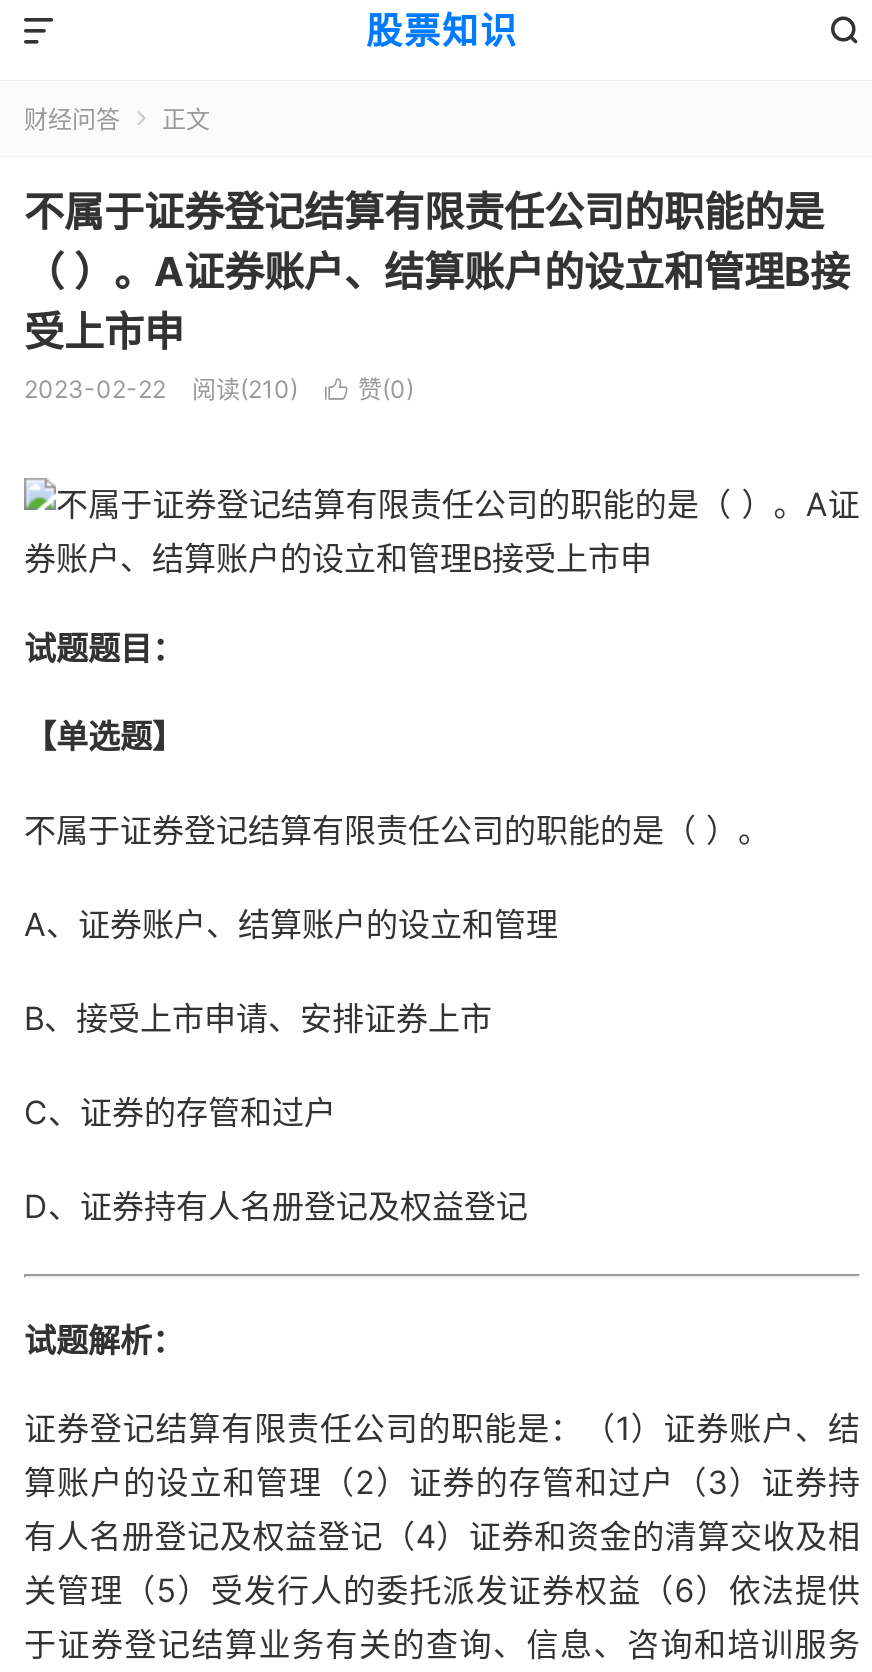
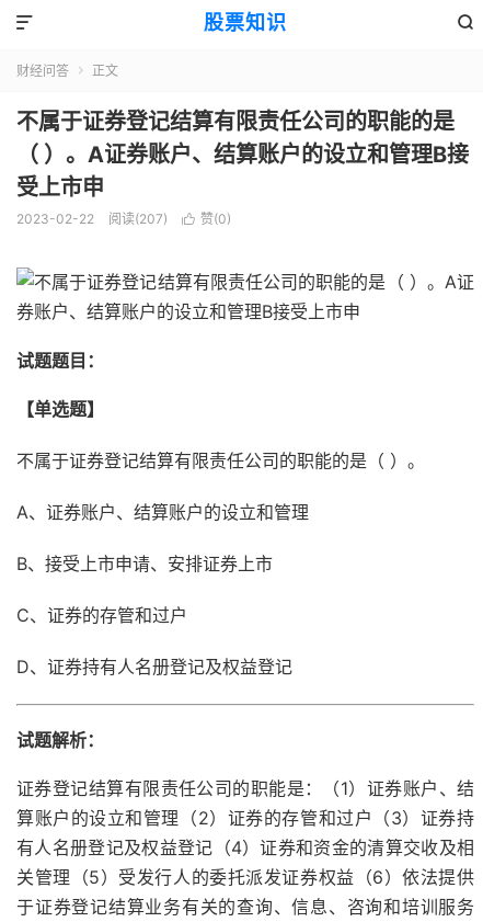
[192,374,298,404] 阅读(210) -> [108,210,168,227] 阅读(207)

